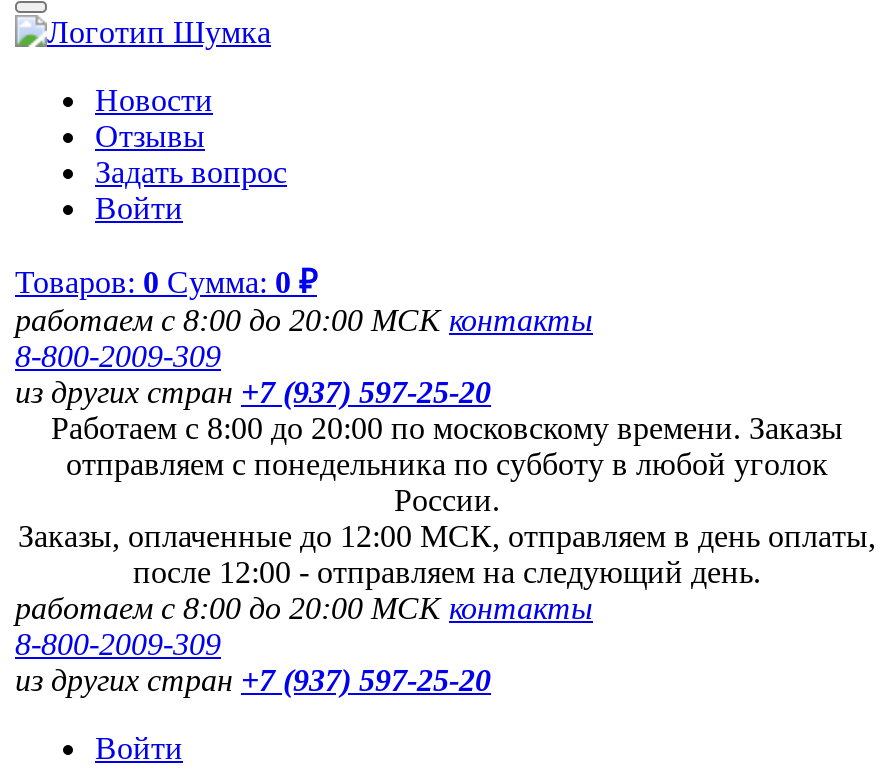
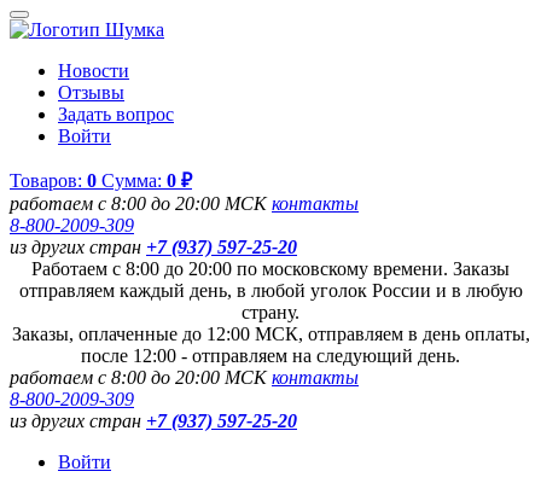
[66,447,828,517] отправляем с понедельника по субботу в любой уголок | России. -> [19,280,522,322] отправляем каждый день, в любой уголок России и в любую | страну.

